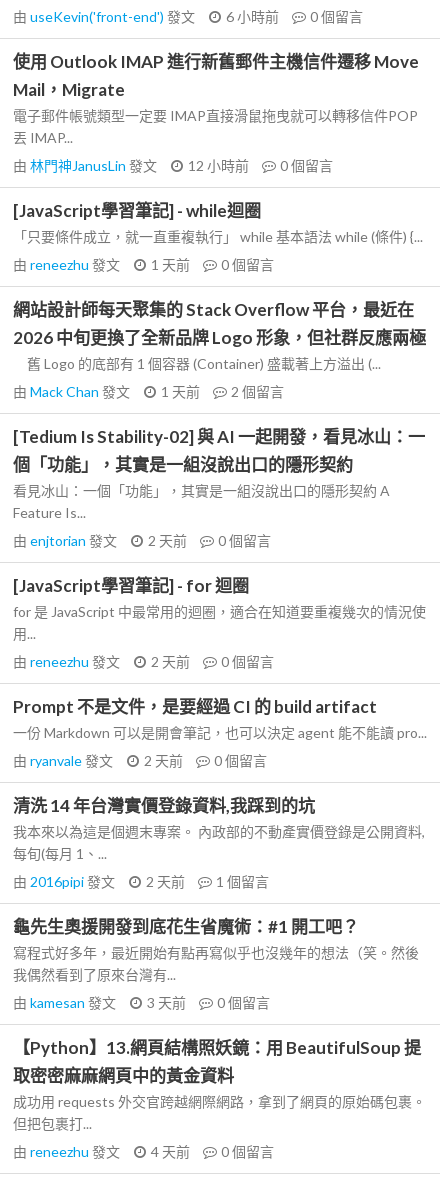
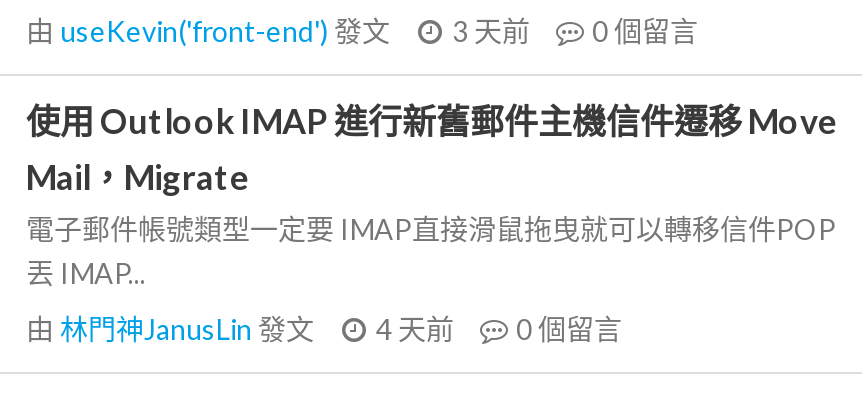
[13,8,363,25] 由useKevin('front-end')發文 6 小時前 0個留言 -> [26,14,698,48] 由useKevin('front-end')發文 3 天前 0個留言
[13,157,427,1160] 12 小時前 | 0個留言 | [JavaScript學習筆記] - while迴圈 | 「只要條件成立，就一直重複執行」 while 基本語法 while (條件) {... | 由reneezhu發文 | 1 天前 | 0個留言 | 網站設計師每天聚集的 Stack Overflow 平台，最近在 | 2026 中旬更換了全新品牌 Logo 形象，但社群反應兩極 | 舊 Logo 的底部有 1 個容器 (Container) 盛載著上方溢出 (... | 由Mack Chan發文 | 1 天前 | 2個留言 | [Tedium Is Stability-02] 與 AI 一起開發，看見冰山：一 | 個「功能」，其實是一組沒說出口的隱形契約 | 看見冰山：一個「功能」，其實是一組沒說出口的隱形契約 A | Feature Is... | 由enjtorian發文 | 2 天前 | 0個留言 | [JavaScript學習筆記] - for 迴圈 | for 是 JavaScript 中最常用的迴圈，適合在知道要重複幾次的情況使 | 用... | 由reneezhu發文 | 2 天前 | 0個留言 | Prompt 不是文件，是要經過 CI 的 build artifact | 一份 Markdown 可以是開會筆記，也可以決定 agent 能不能讀 pro... | 由ryanvale發文 | 2 天前 | 0個留言 | 清洗 14 年台灣實價登錄資料,我踩到的坑 | 我本來以為這是個週末專案。 內政部的不動產實價登錄是公開資料, | 每旬(每月 1、... | 由2016pipi發文 | 2 天前 | 1個留言 | 龜先生奧援開發到底花生省魔術：#1 開工吧？ | 寫程式好多年，最近開始有點再寫似乎也沒幾年的想法（笑。然後 | 我偶然看到了原來台灣有... | 由kamesan發文 | 3 天前 | 0個留言 | 【Python】13.網頁結構照妖鏡：用 BeautifulSoup 提 | 取密密麻麻網頁中的黃金資料 | 成功用 requests 外交官跨越網際網路，拿到了網頁的原始碼包裹。 | 但把包裹打... | 由reneezhu發文 -> none

